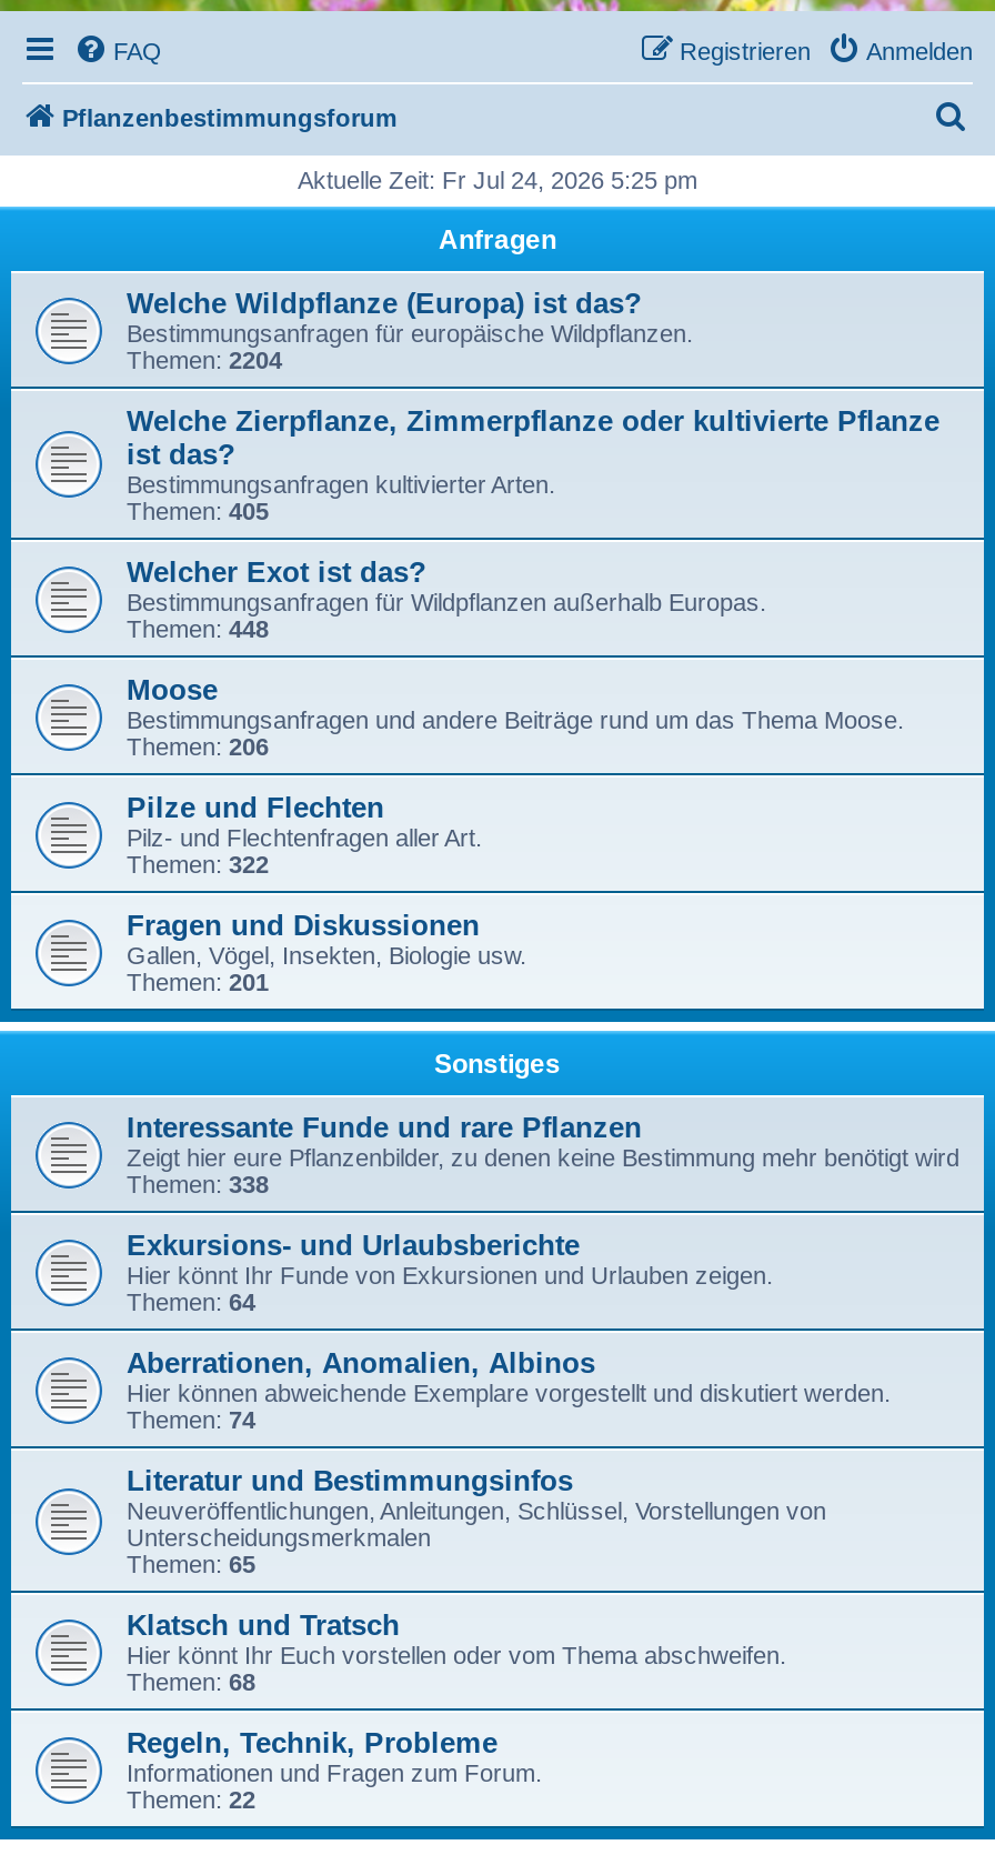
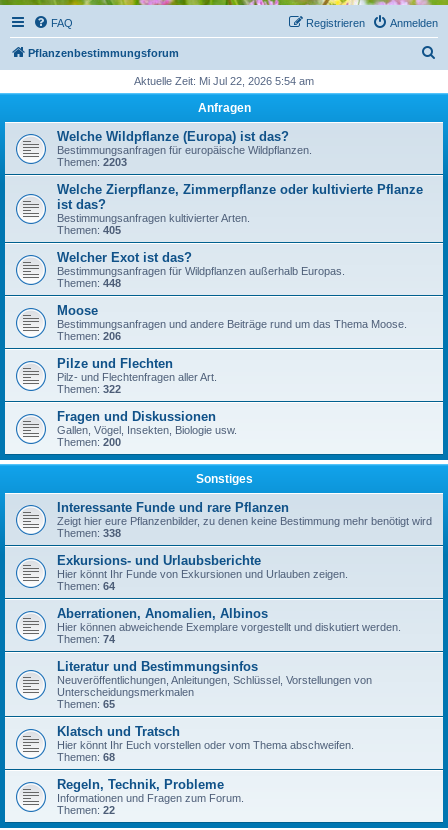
[298,167,697,193] Aktuelle Zeit: Fr Jul 24, 2026 5:25 pm -> [134,75,314,87] Aktuelle Zeit: Mi Jul 22, 2026 5:54 am
[127,347,282,373] Themen: 2204 -> [57,156,127,168] Themen: 2203
[127,969,269,995] Themen: 201 -> [57,436,121,448] Themen: 200

